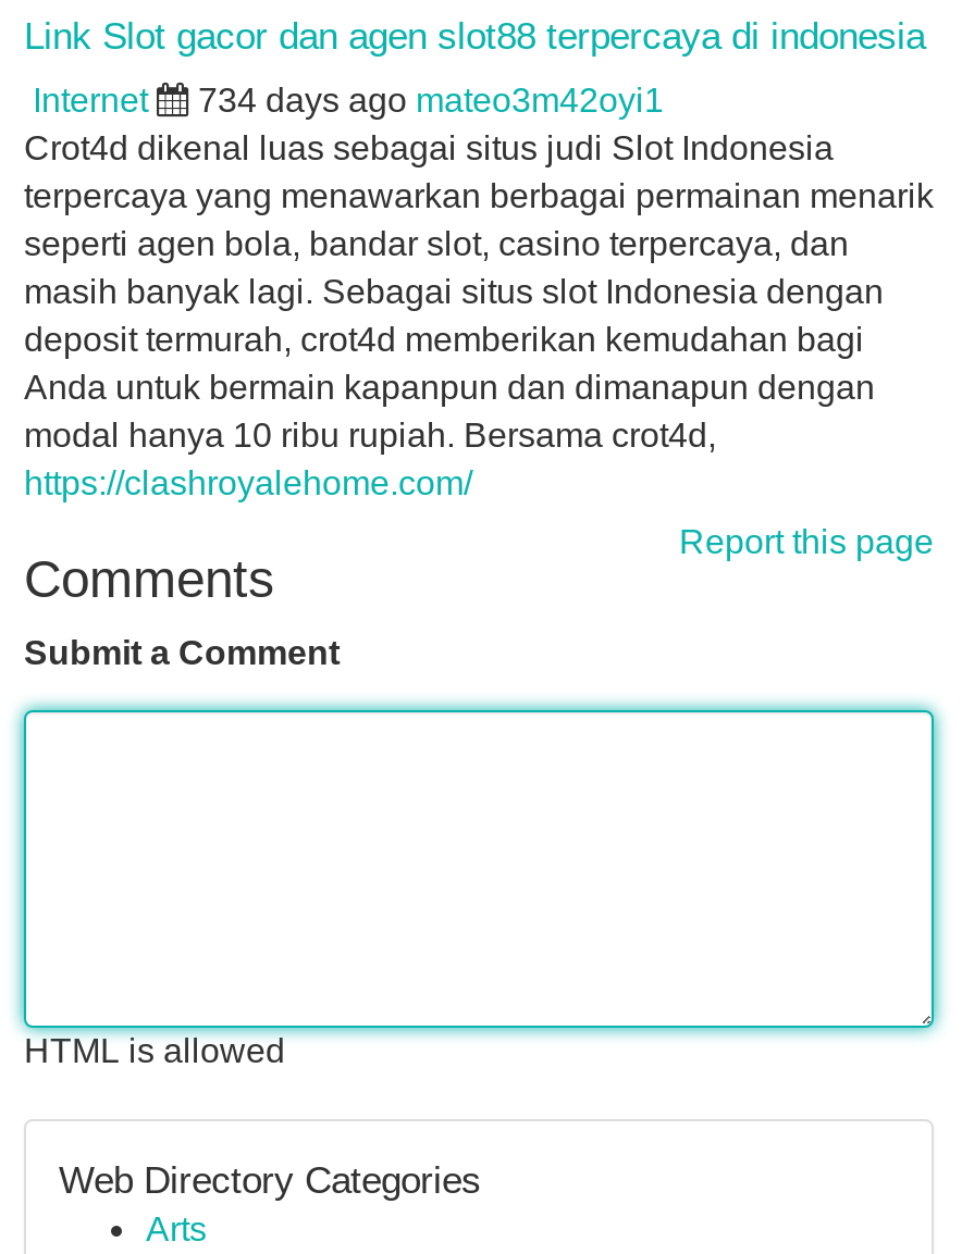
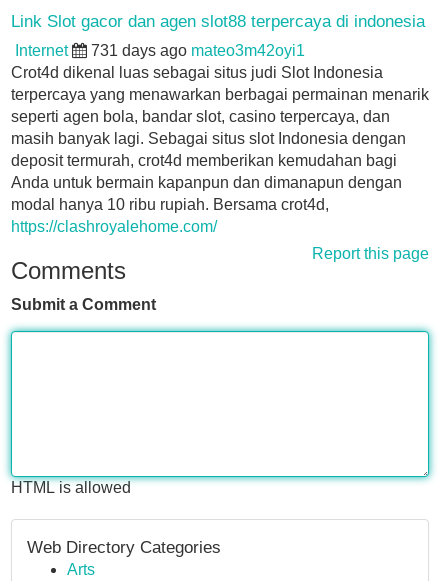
[198,82,664,119] 734 days ago mateo3m42oyi1 -> [91,42,305,59] 731 days ago mateo3m42oyi1

